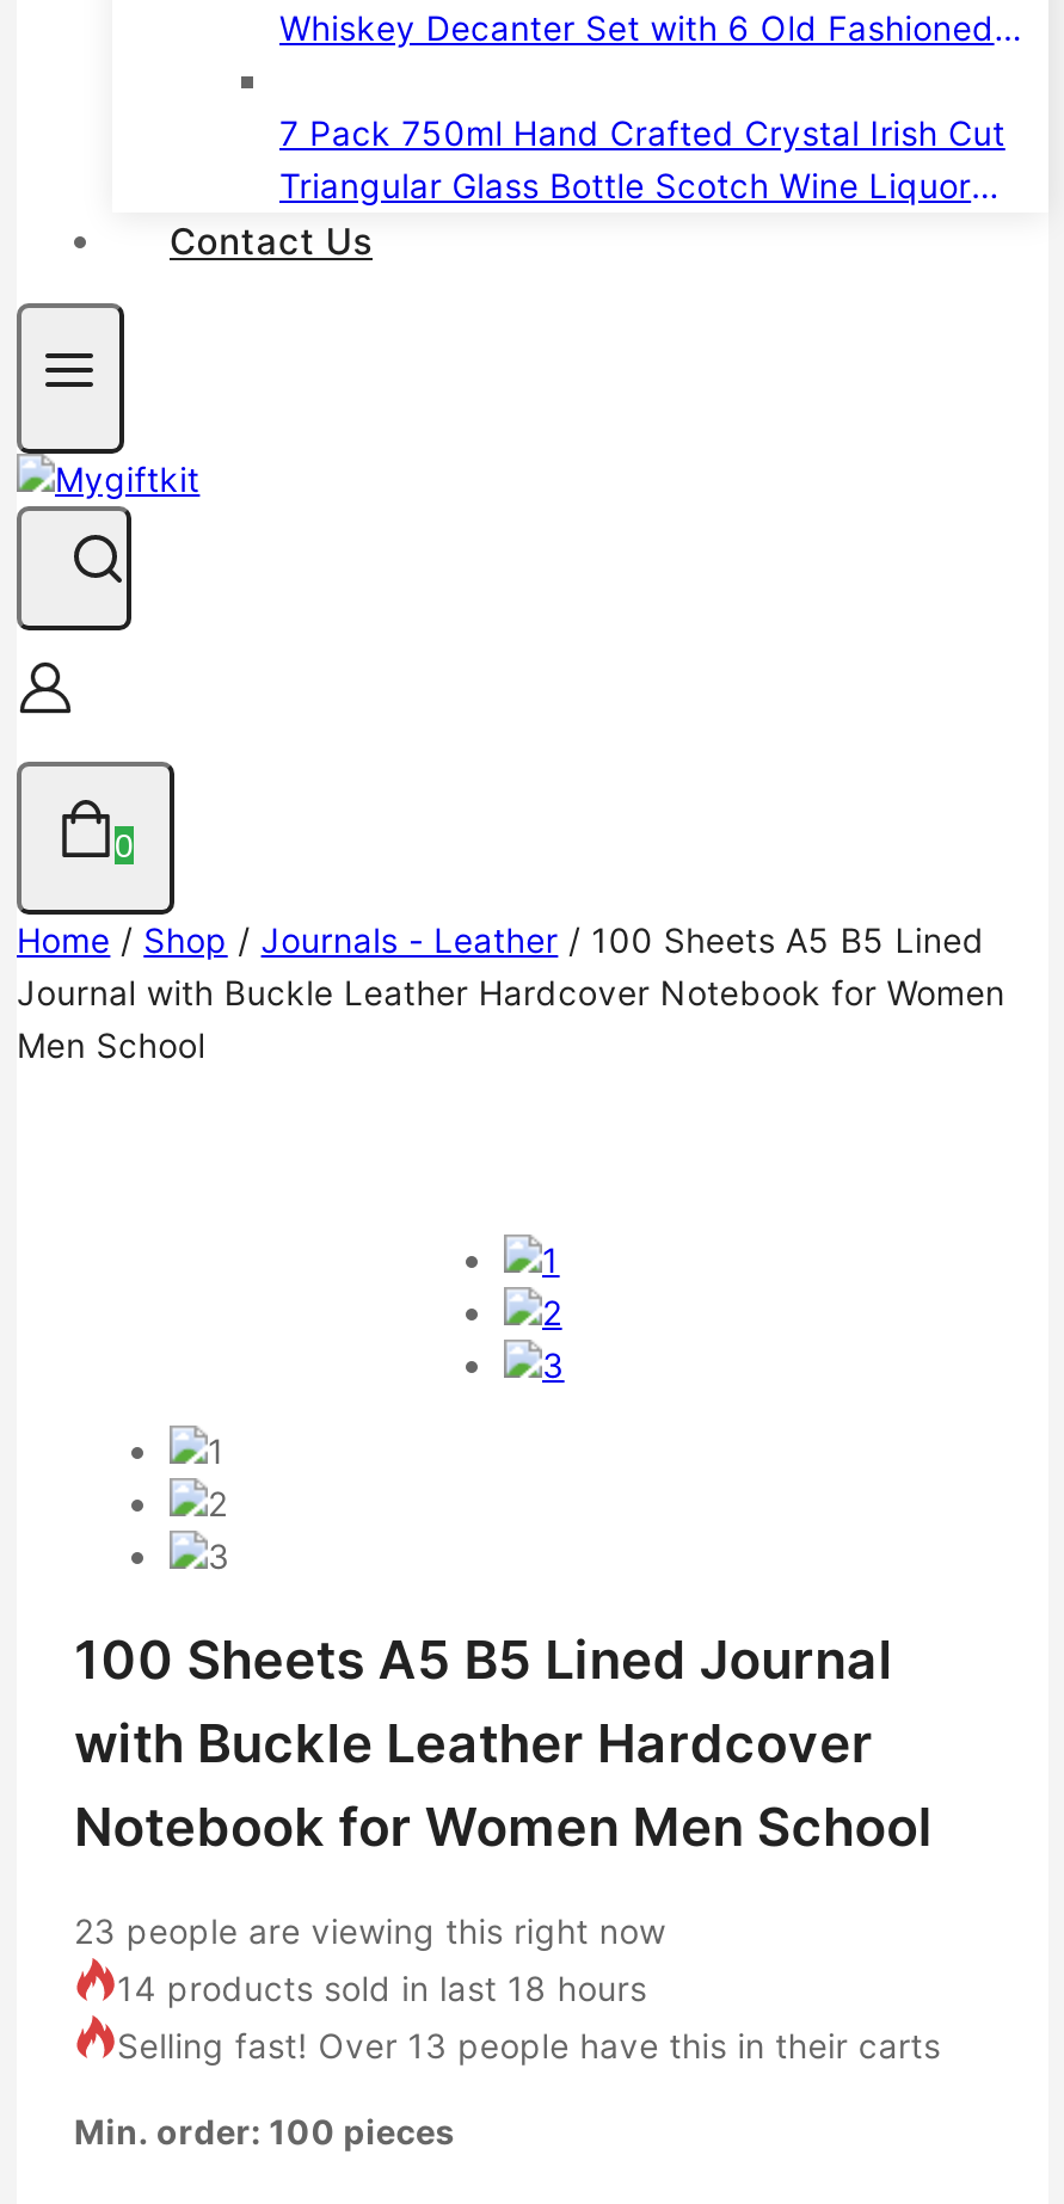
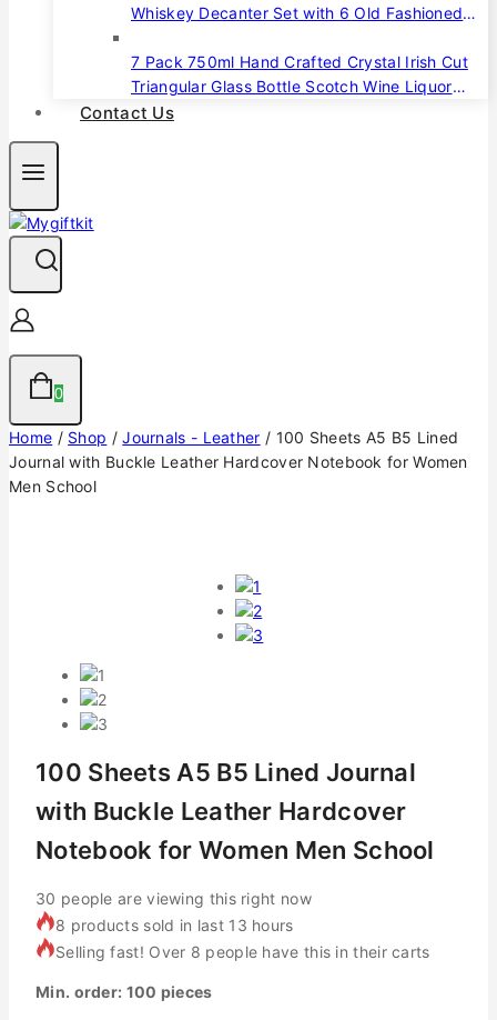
[74,1909,666,1950] 23 people are viewing this right now -> [35,888,312,907] 30 people are viewing this right now
[117,1967,647,2007] 14 products sold in last 18 hours -> [55,915,294,934] 8 products sold in last 13 hours
[117,2024,941,2065] Selling fast! Over 13 people have this in their carts -> [55,942,430,961] Selling fast! Over 8 people have this in their carts

